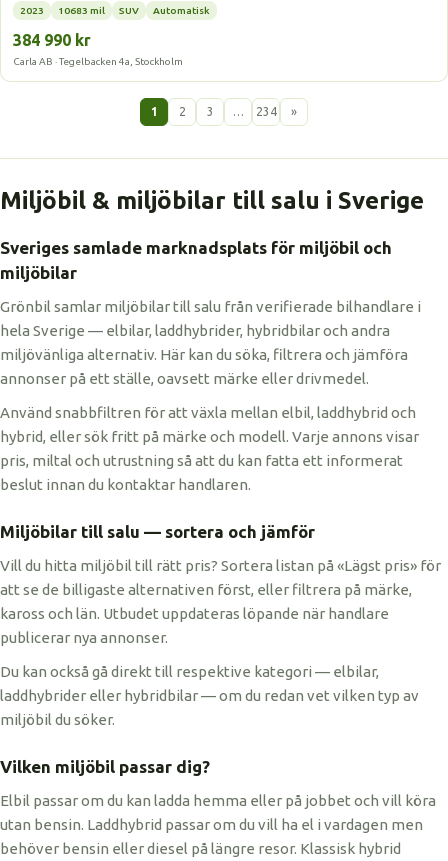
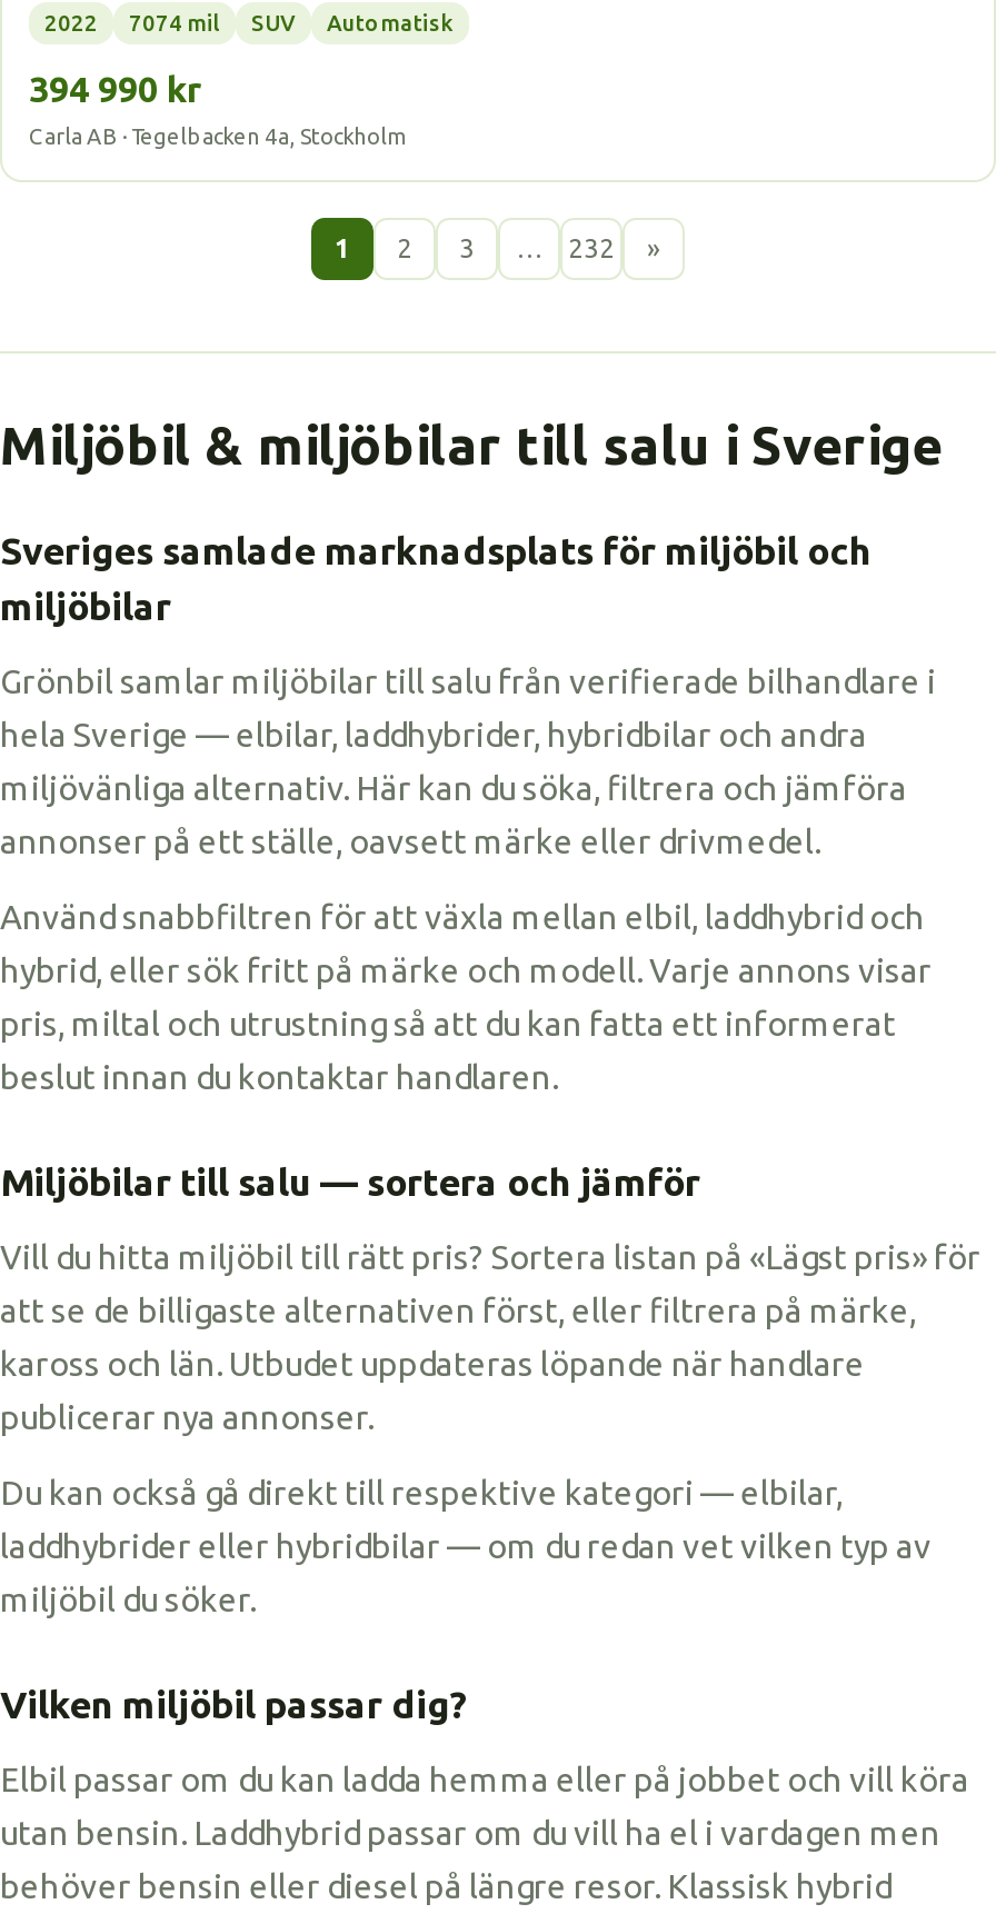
[20,5,105,16] 2023 | 10683 mil -> [44,11,220,36] 2022 | 7074 mil
[13,31,91,49] 384 990 kr -> [29,69,202,109] 394 990 kr
[255,105,276,118] 234 -> [568,233,615,262] 232

